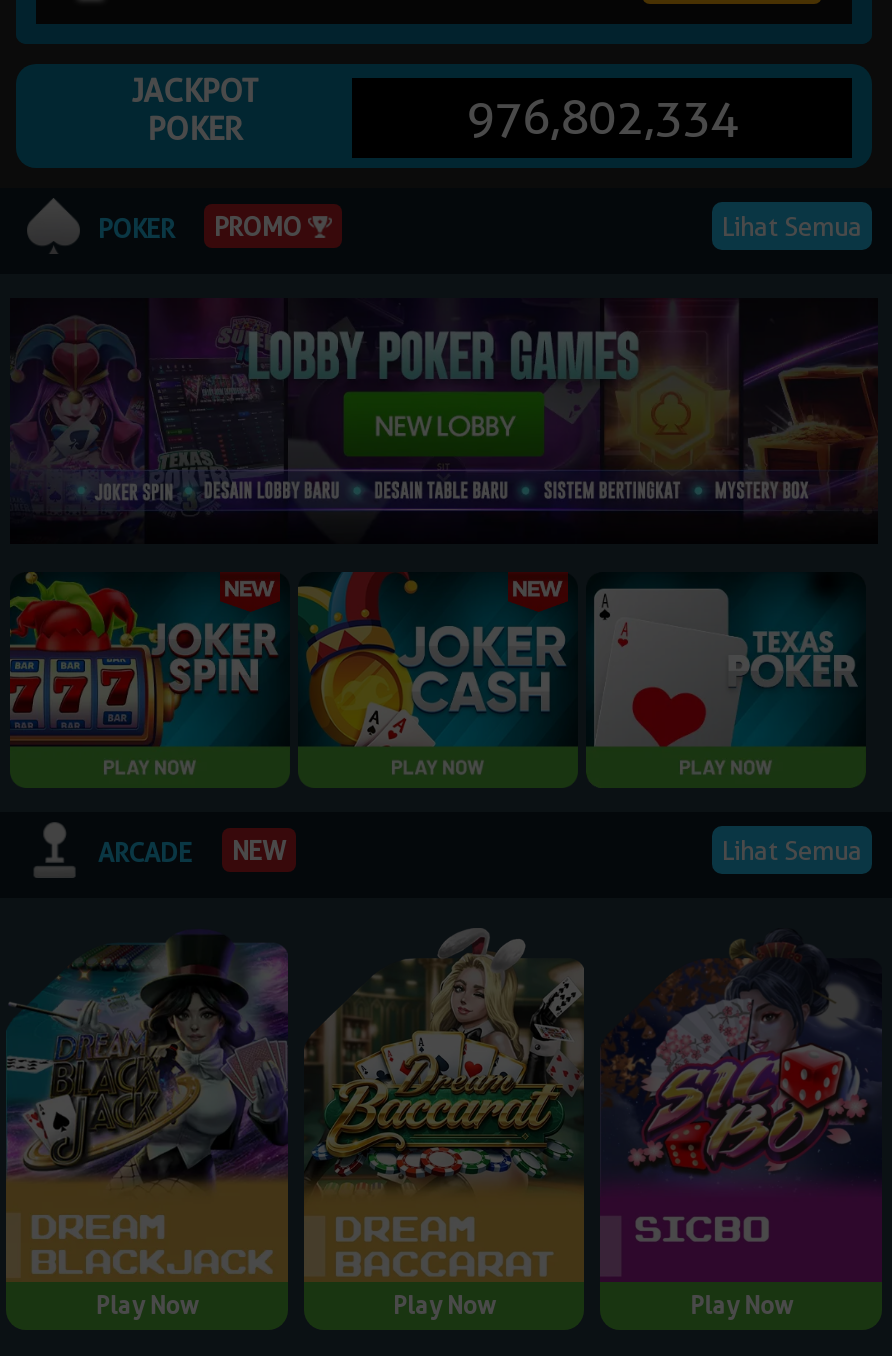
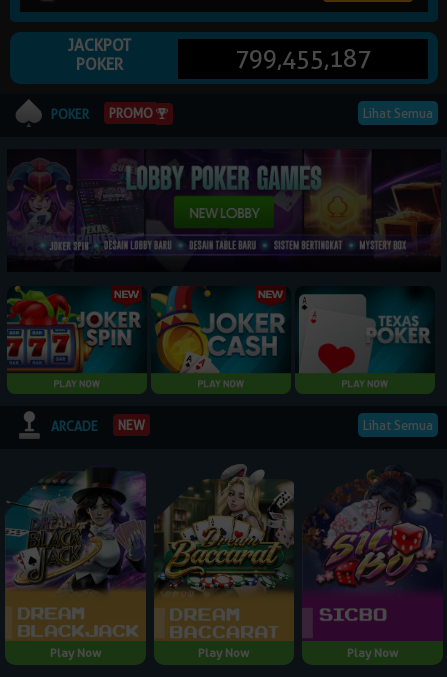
[466,89,738,147] 976,802,334 -> [235,44,371,73] 799,455,187

